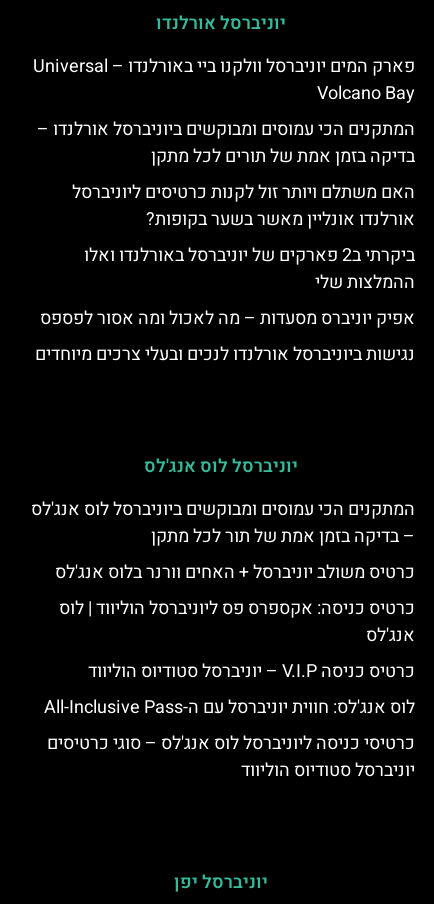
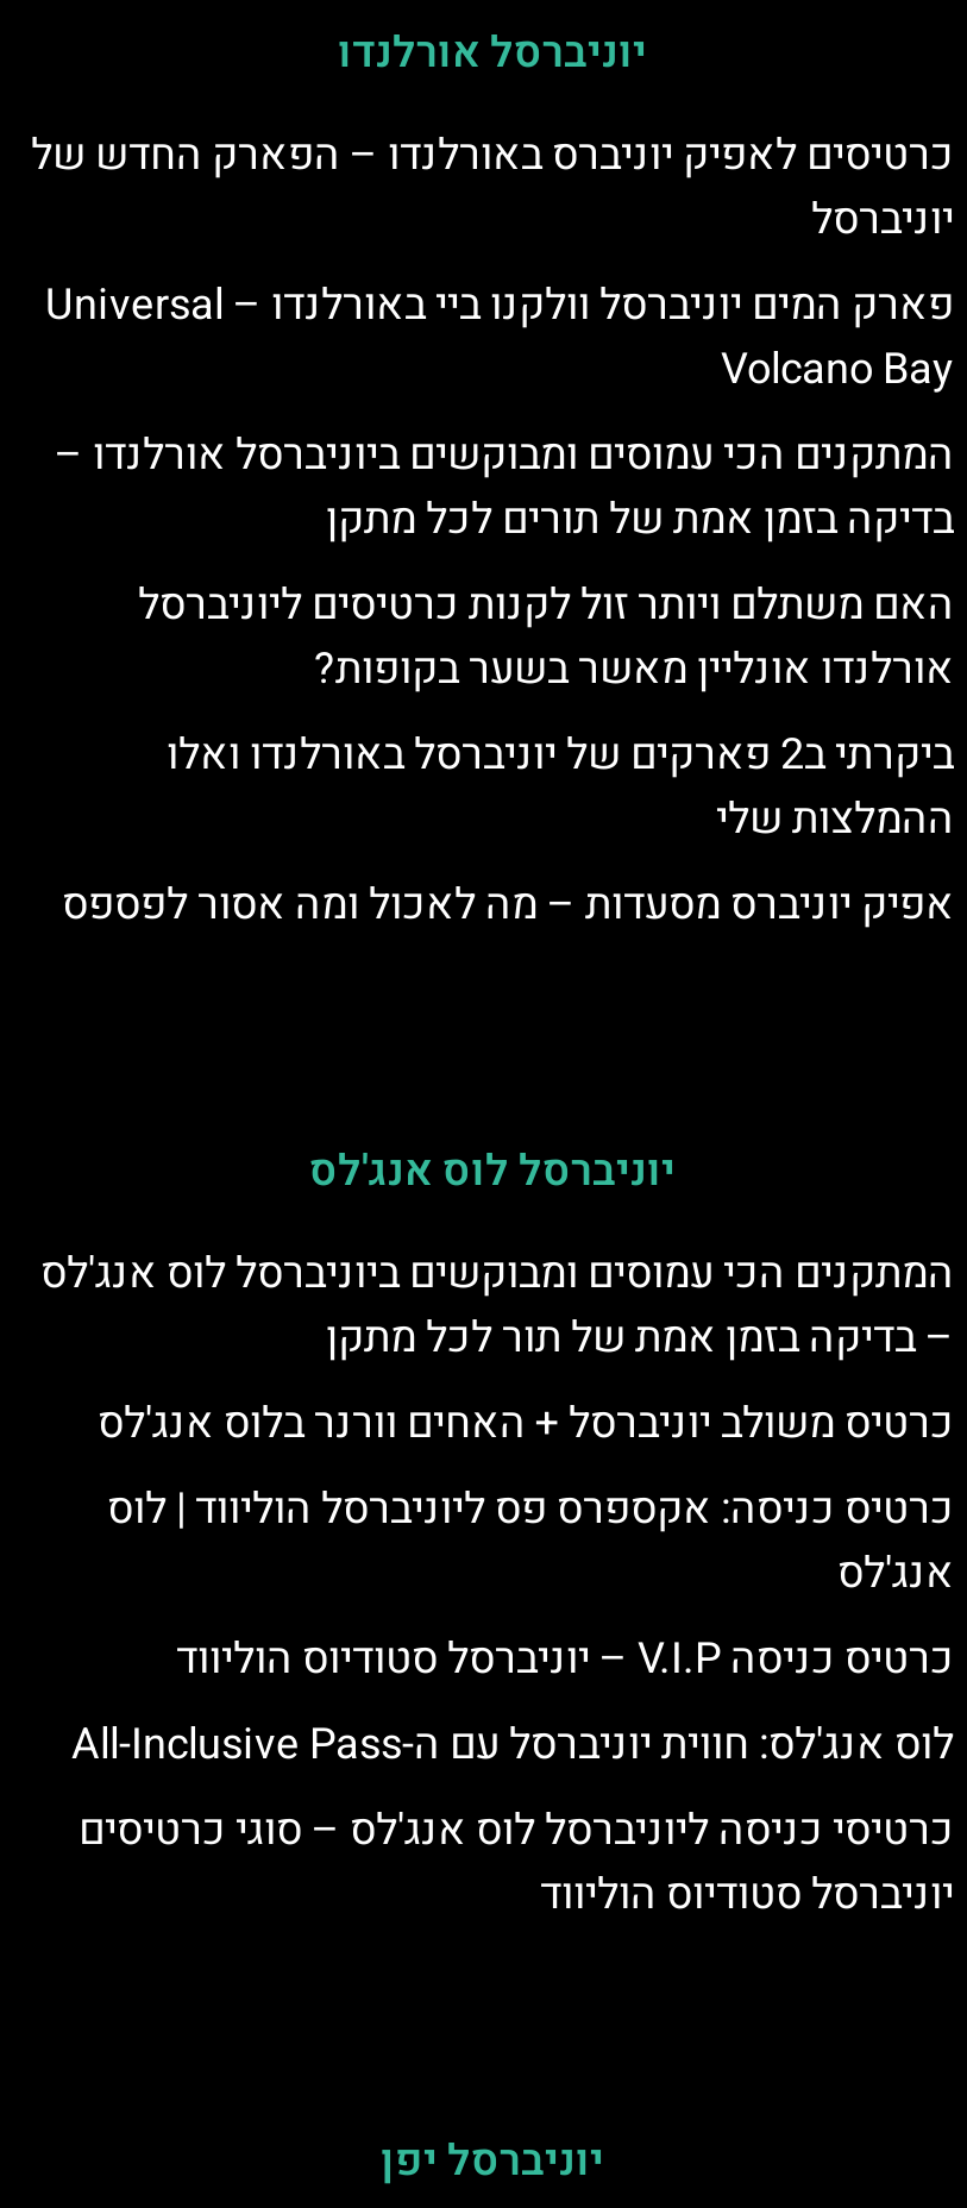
none -> [31,123,954,251] כרטיסים לאפיק יוניברס באורלנדו – הפארק החדש של | יוניברסל
moved [37,79,415,331] -> [55,337,954,936]: Volcano Bay | המתקנים הכי עמוסים ומבוקשים ביוניברסל אורלנדו – | בדיקה בזמן אמת של תורים לכל מתקן | האם משתלם ויותר זול לקנות כרטיסים ליוניברסל | אורלנדו אונליין מאשר בשער בקופות? | ההמלצות שלי | אפיק יוניברס מסעדות – מה לאכול ומה אסור לפספס
[35,340,415,367] נגישות ביוניברסל אורלנדו לנכים ובעלי צרכים מיוחדים -> none

